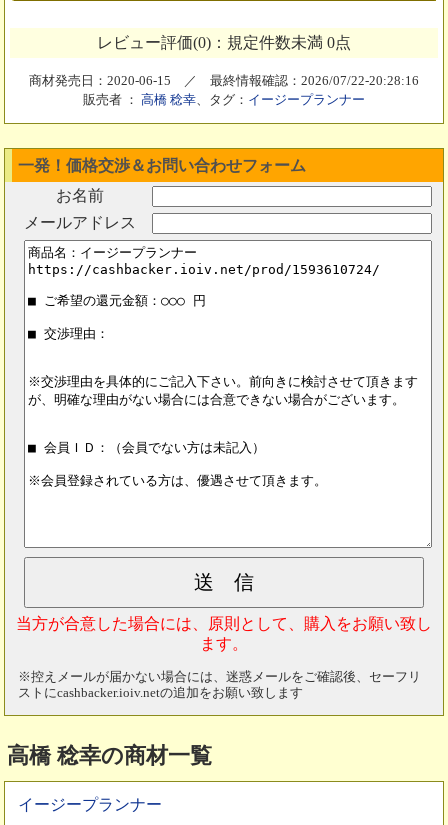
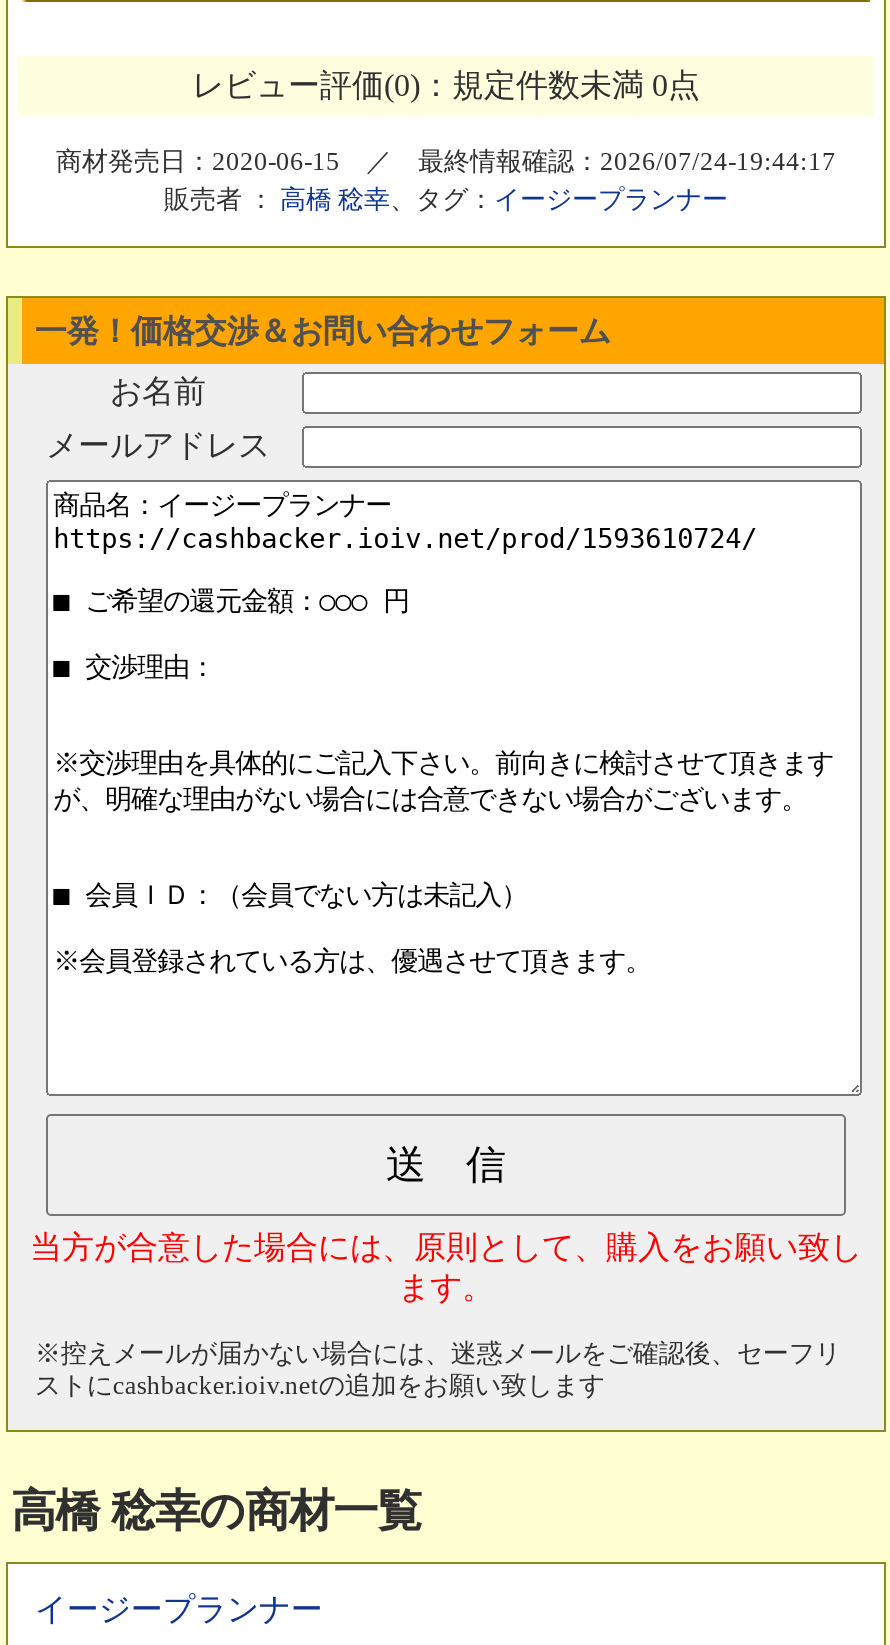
[29,73,419,87] 商材発売日：2020-06-15 ／ 最終情報確認：2026/07/22-20:28:16 -> [56,147,836,175] 商材発売日：2020-06-15 ／ 最終情報確認：2026/07/24-19:44:17

